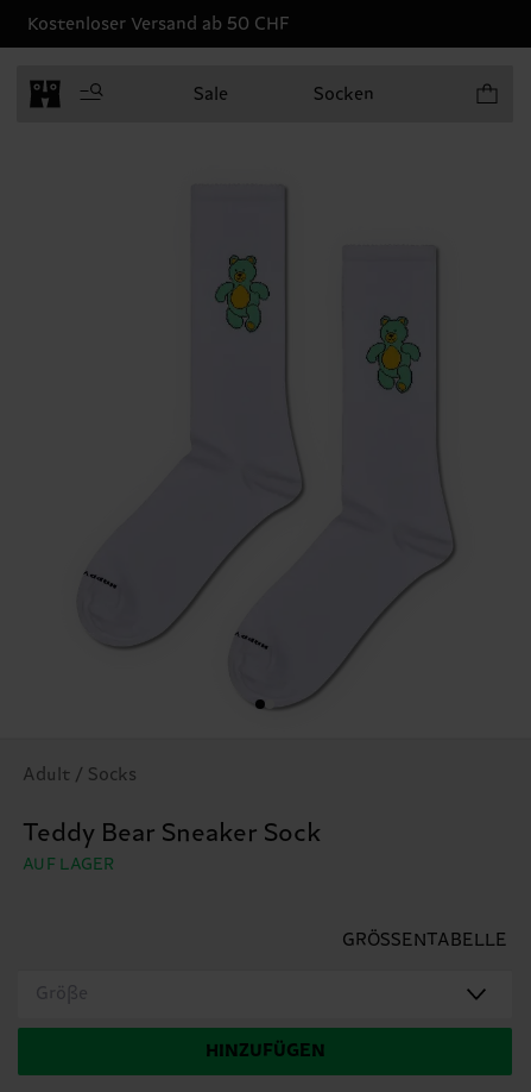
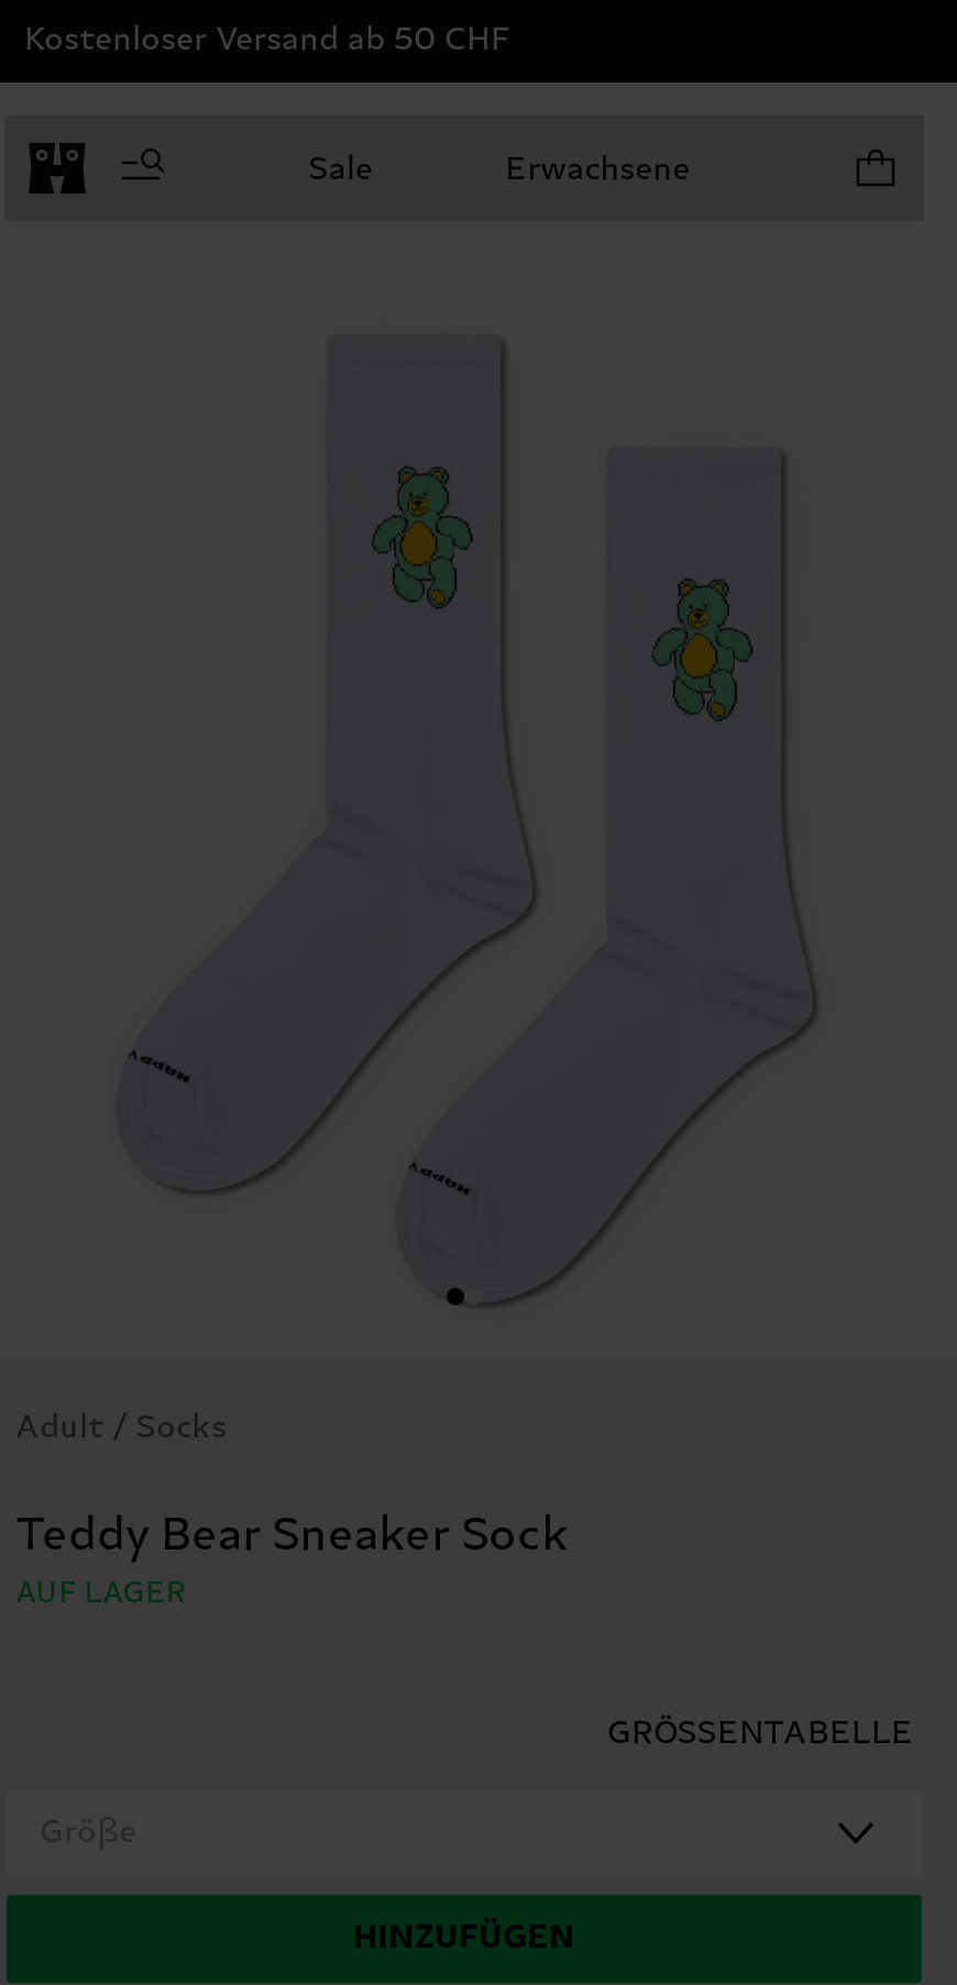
[313,84,374,104] Socken -> [505,150,690,187] Erwachsene

